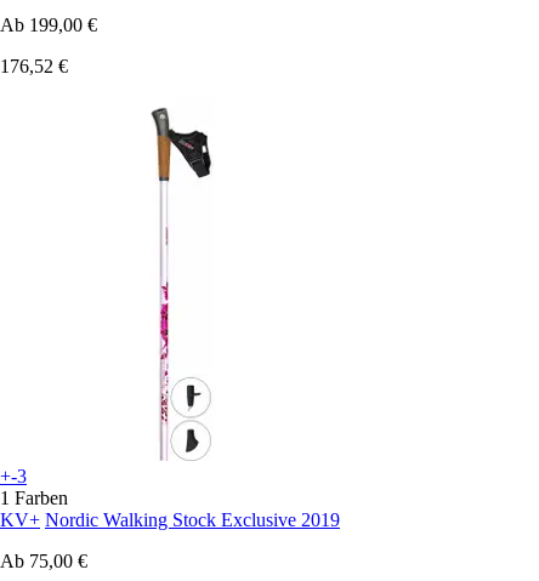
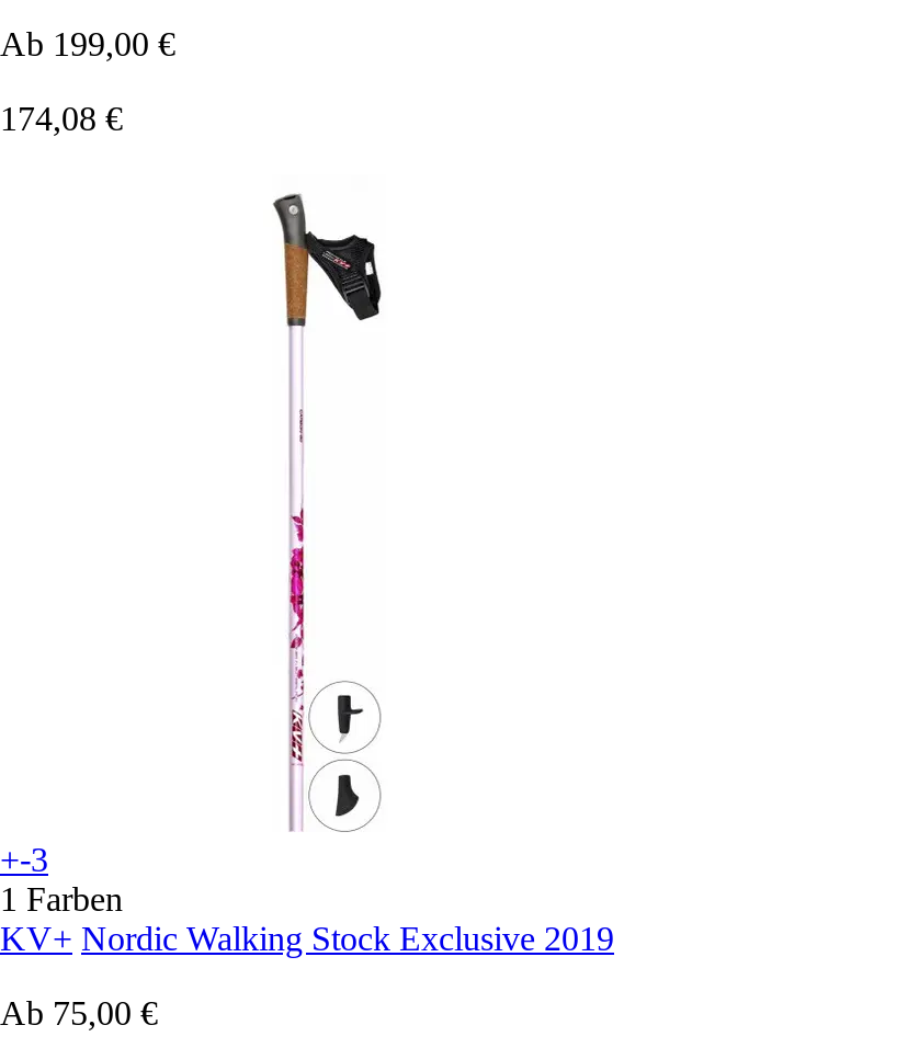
[0,55,68,76] 176,52 € -> [0,100,123,137] 174,08 €

